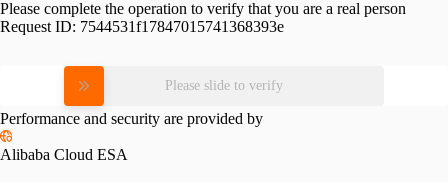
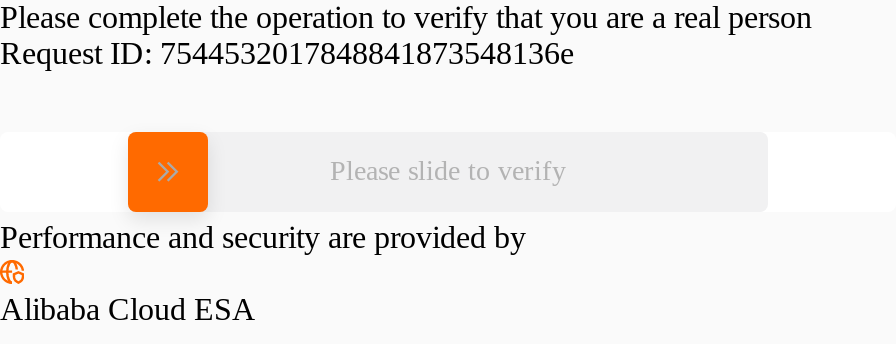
[0,18,284,35] Request ID: 7544531f17847015741368393e -> [0,36,574,70] Request ID: 7544532017848841873548136e

